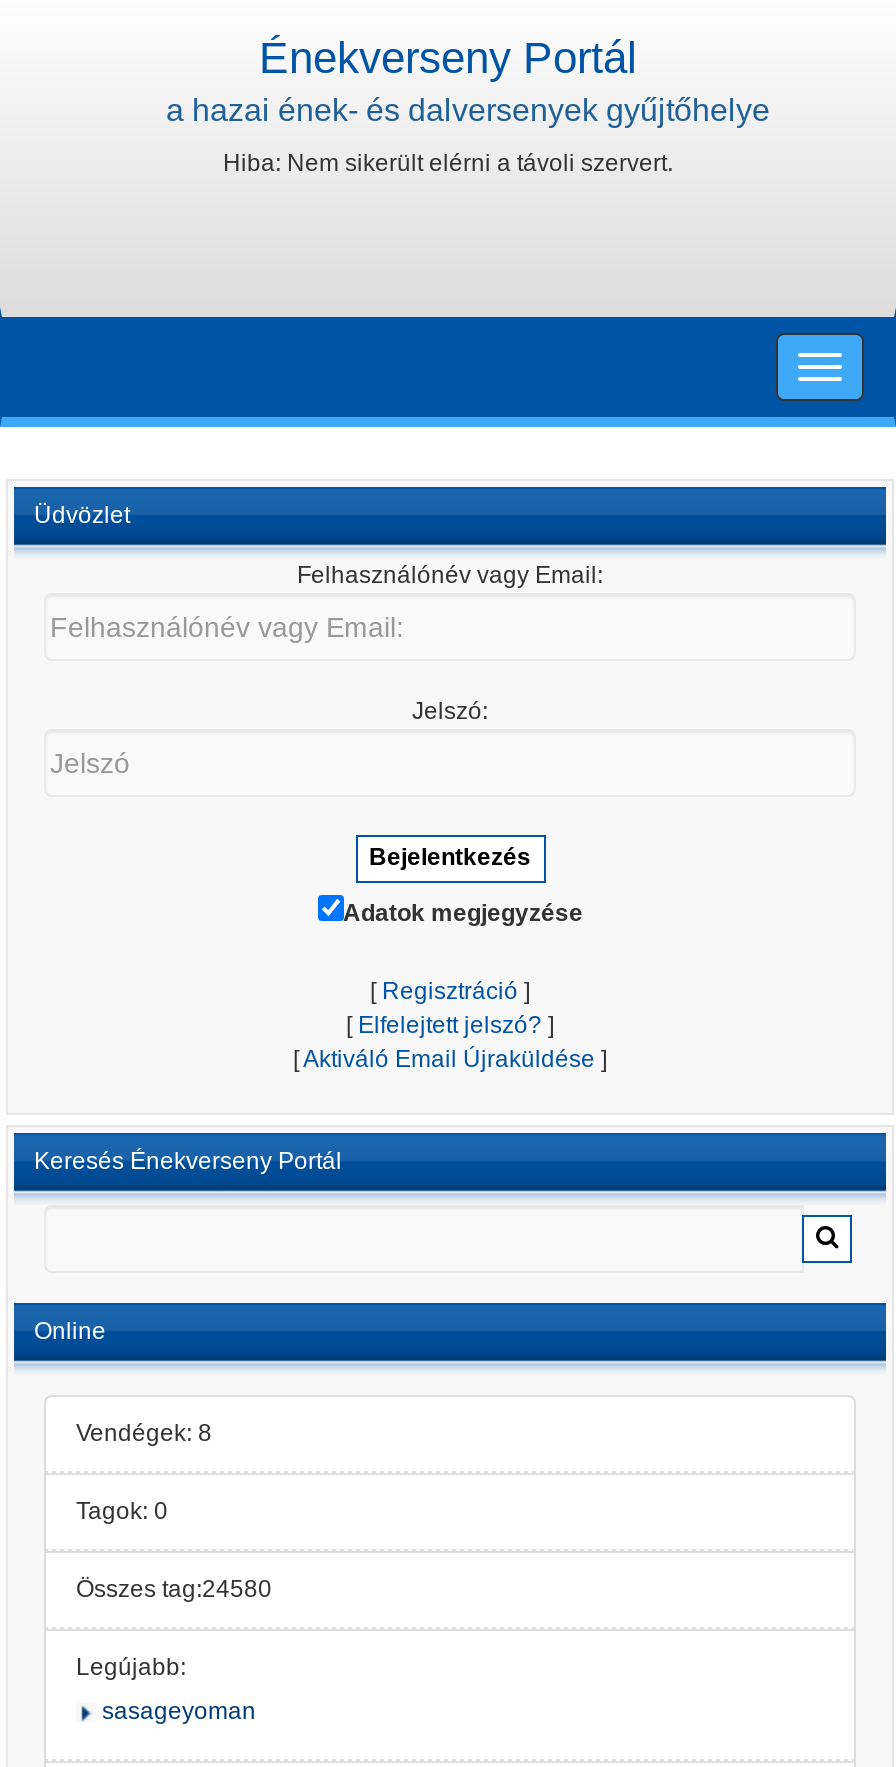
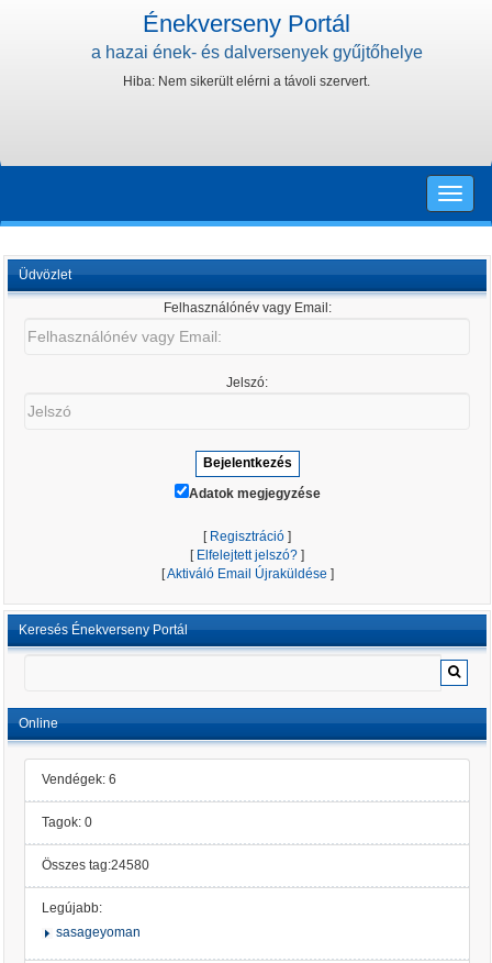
[76,1419,212,1447] Vendégek: 8 -> [42,772,116,787] Vendégek: 6

